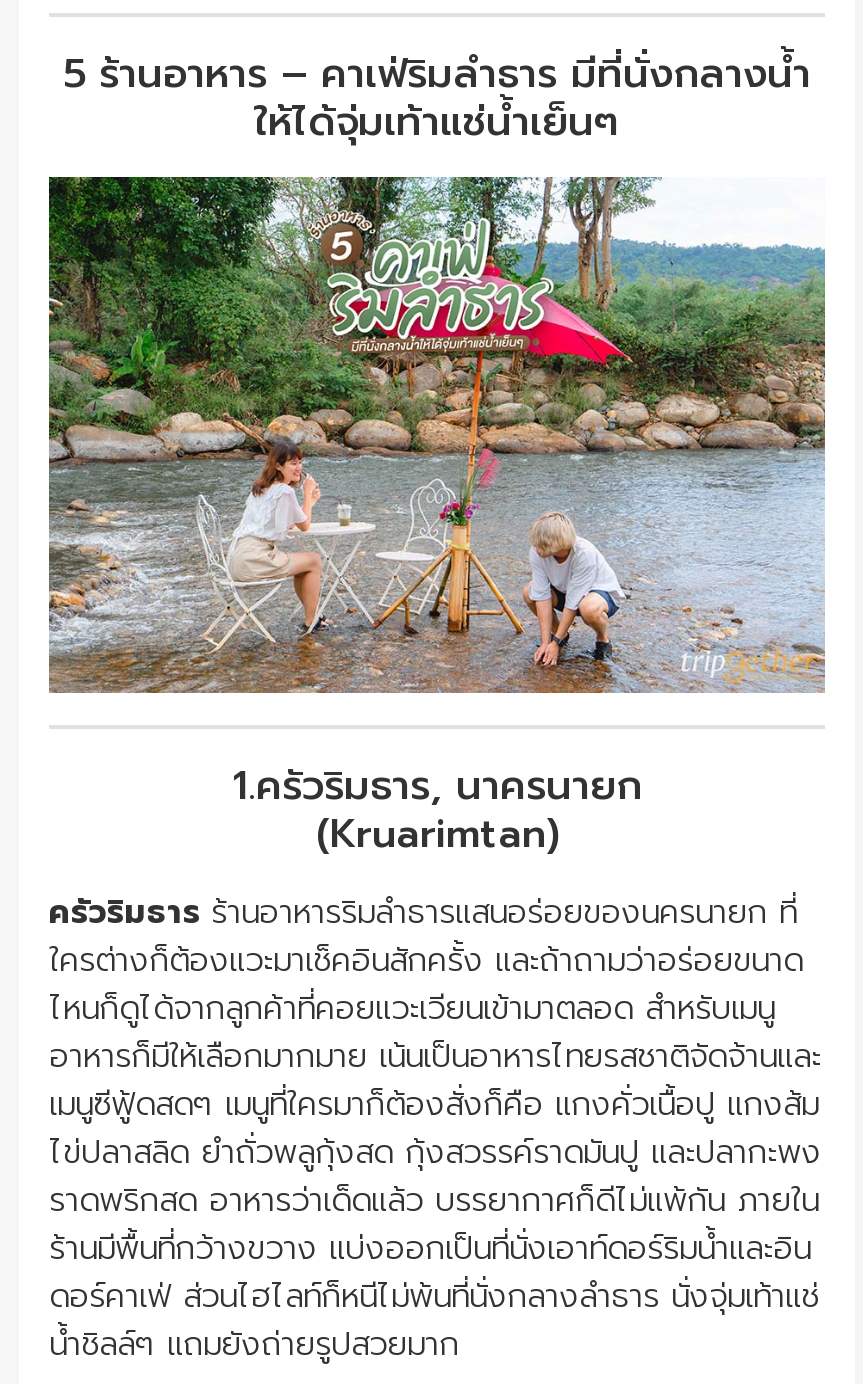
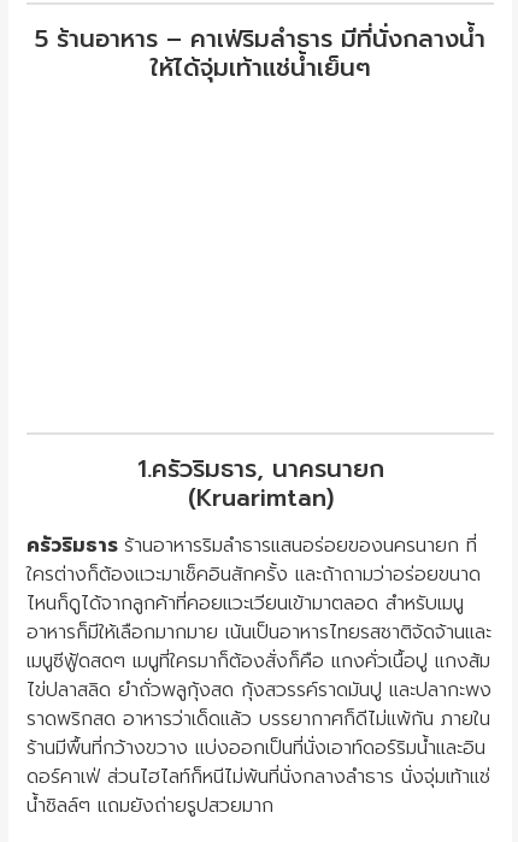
[47,174,827,696] [image] -> none

